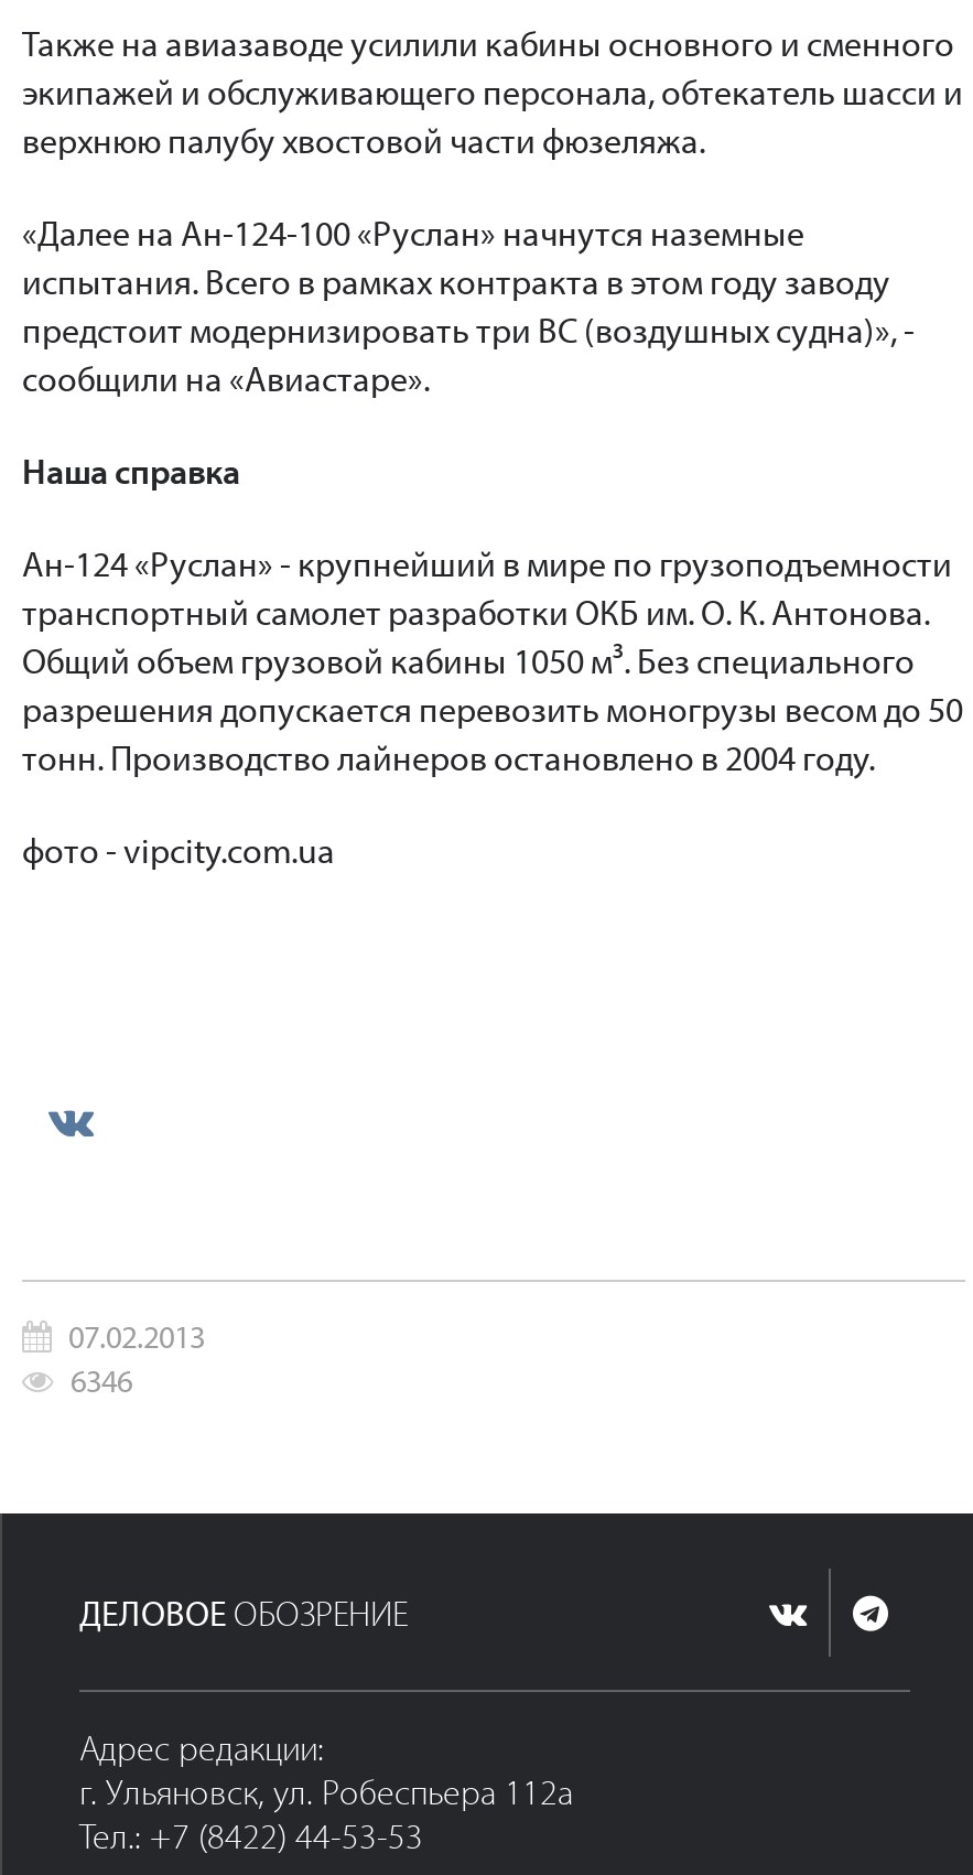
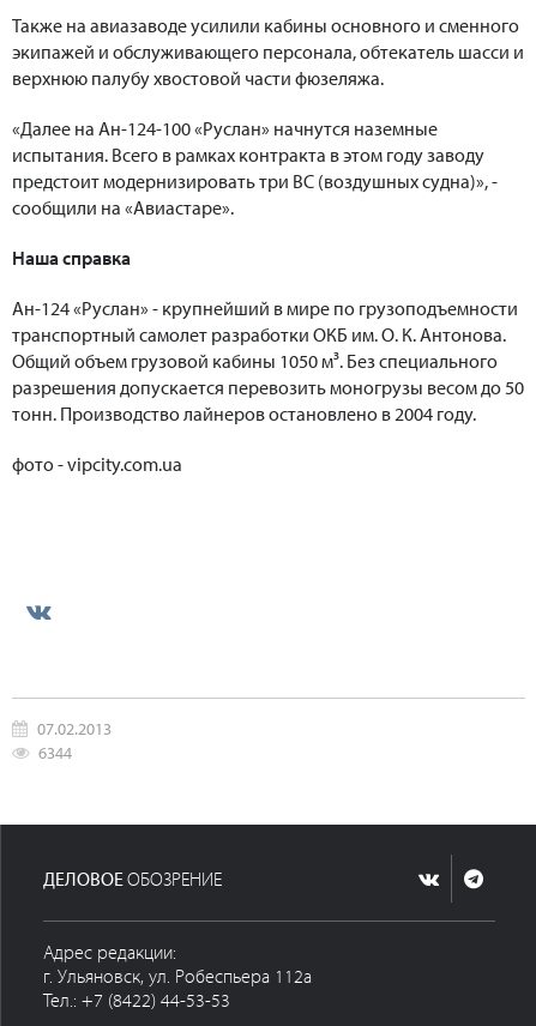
[64,1358,132,1400] 6346 -> [35,740,72,763] 6344

